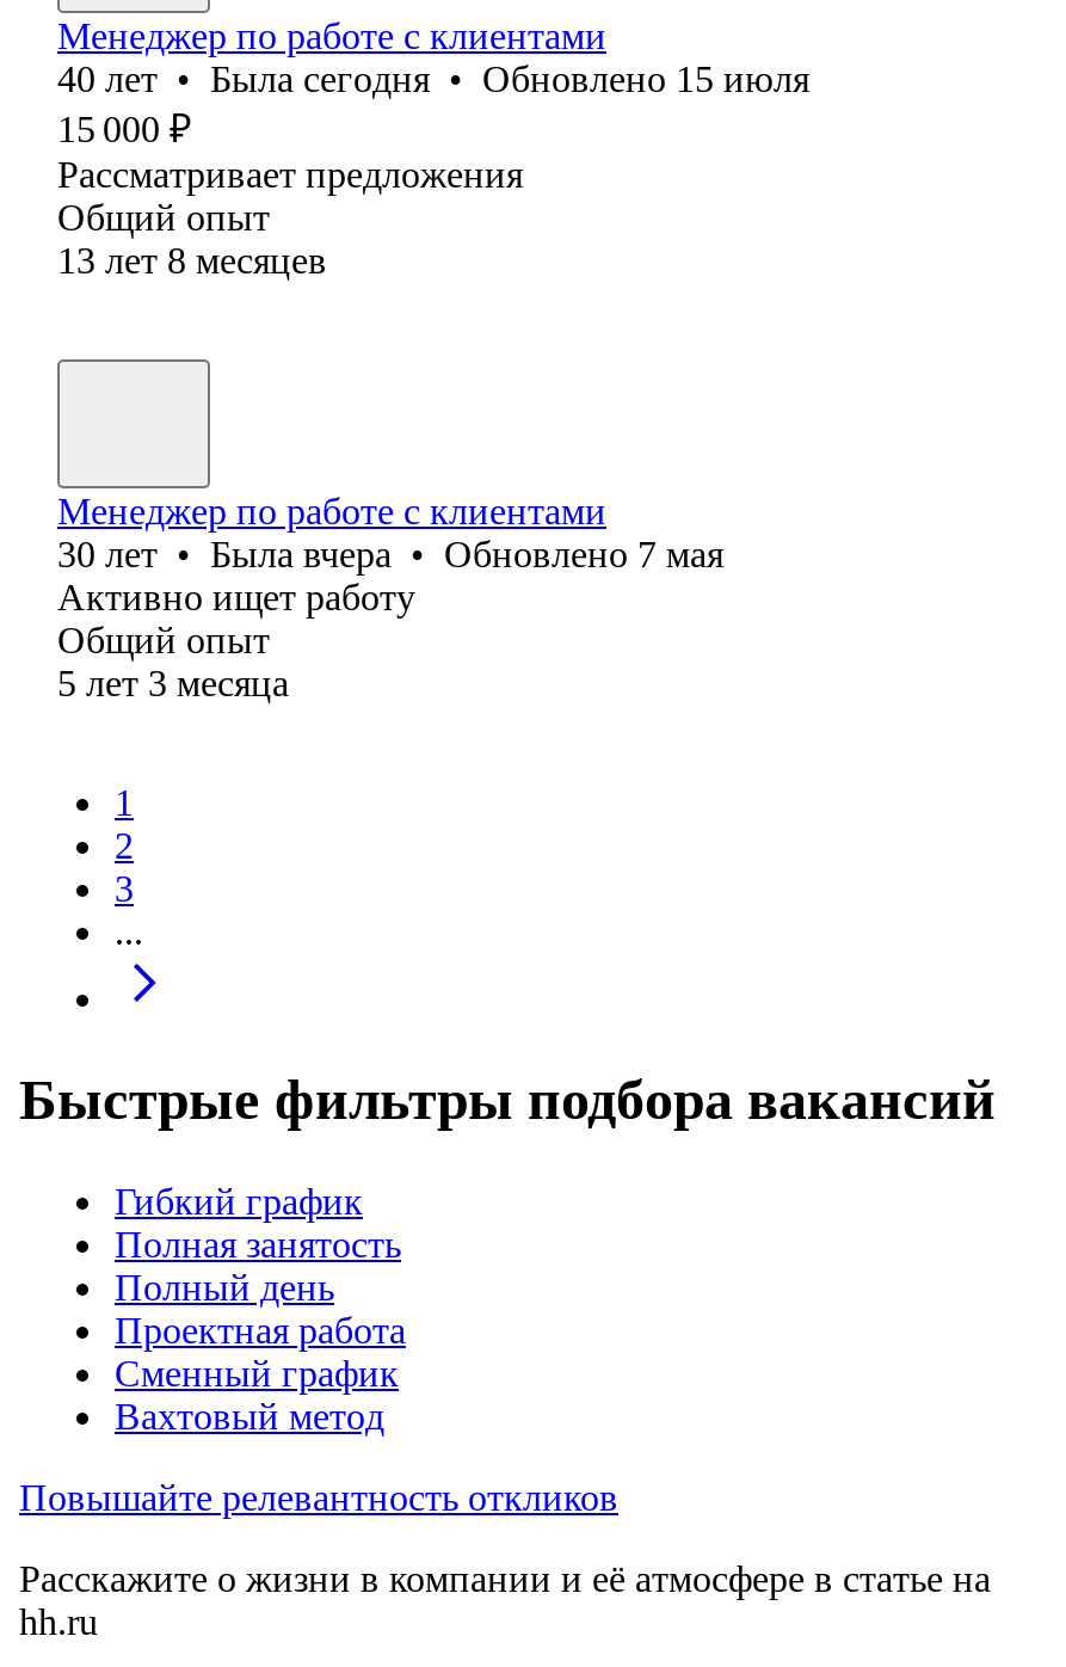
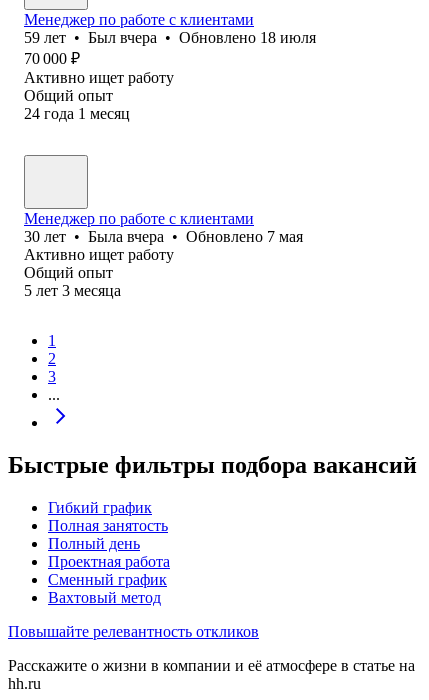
[57,58,809,194] 40 лет • Была сегодня • Обновлено 15 июля | 15 000 ₽ | Рассматривает предложения -> [24,29,316,86] 59 лет • Был вчера • Обновлено 18 июля | 70 000 ₽ | Активно ищет работу
[57,240,327,280] 13 лет 8 месяцев -> [24,105,130,122] 24 года 1 месяц

